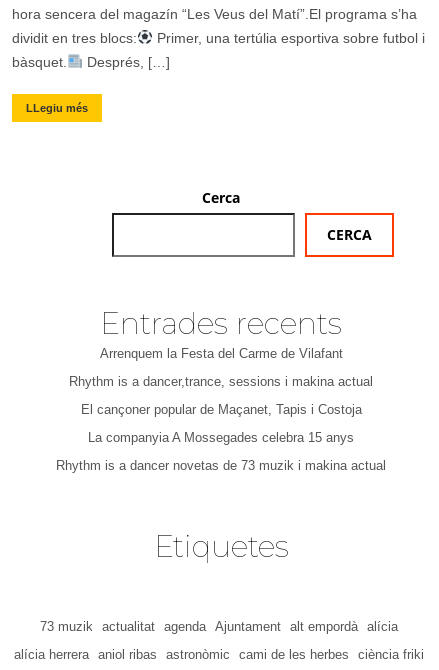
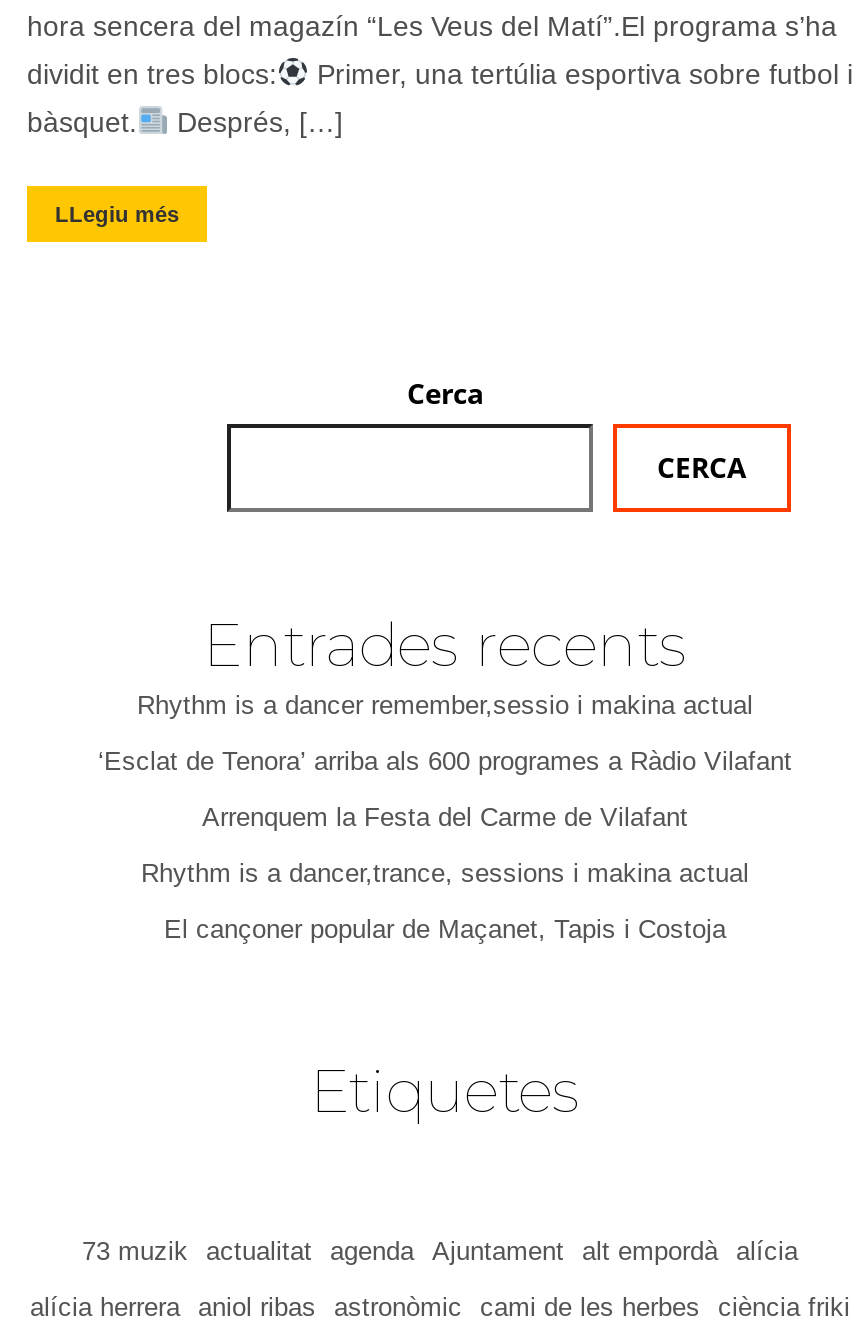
none -> [98,690,792,776] Rhythm is a dancer remember,sessio i makina actual | ‘Esclat de Tenora’ arriba als 600 programes a Ràdio Vilafant
moved [69,346,373,417] -> [141,802,749,944]: Arrenquem la Festa del Carme de Vilafant | Rhythm is a dancer,trance, sessions i makina actual | El cançoner popular de Maçanet, Tapis i Costoja
[56,430,386,473] La companyia A Mossegades celebra 15 anys | Rhythm is a dancer novetas de 73 muzik i makina actual -> none

